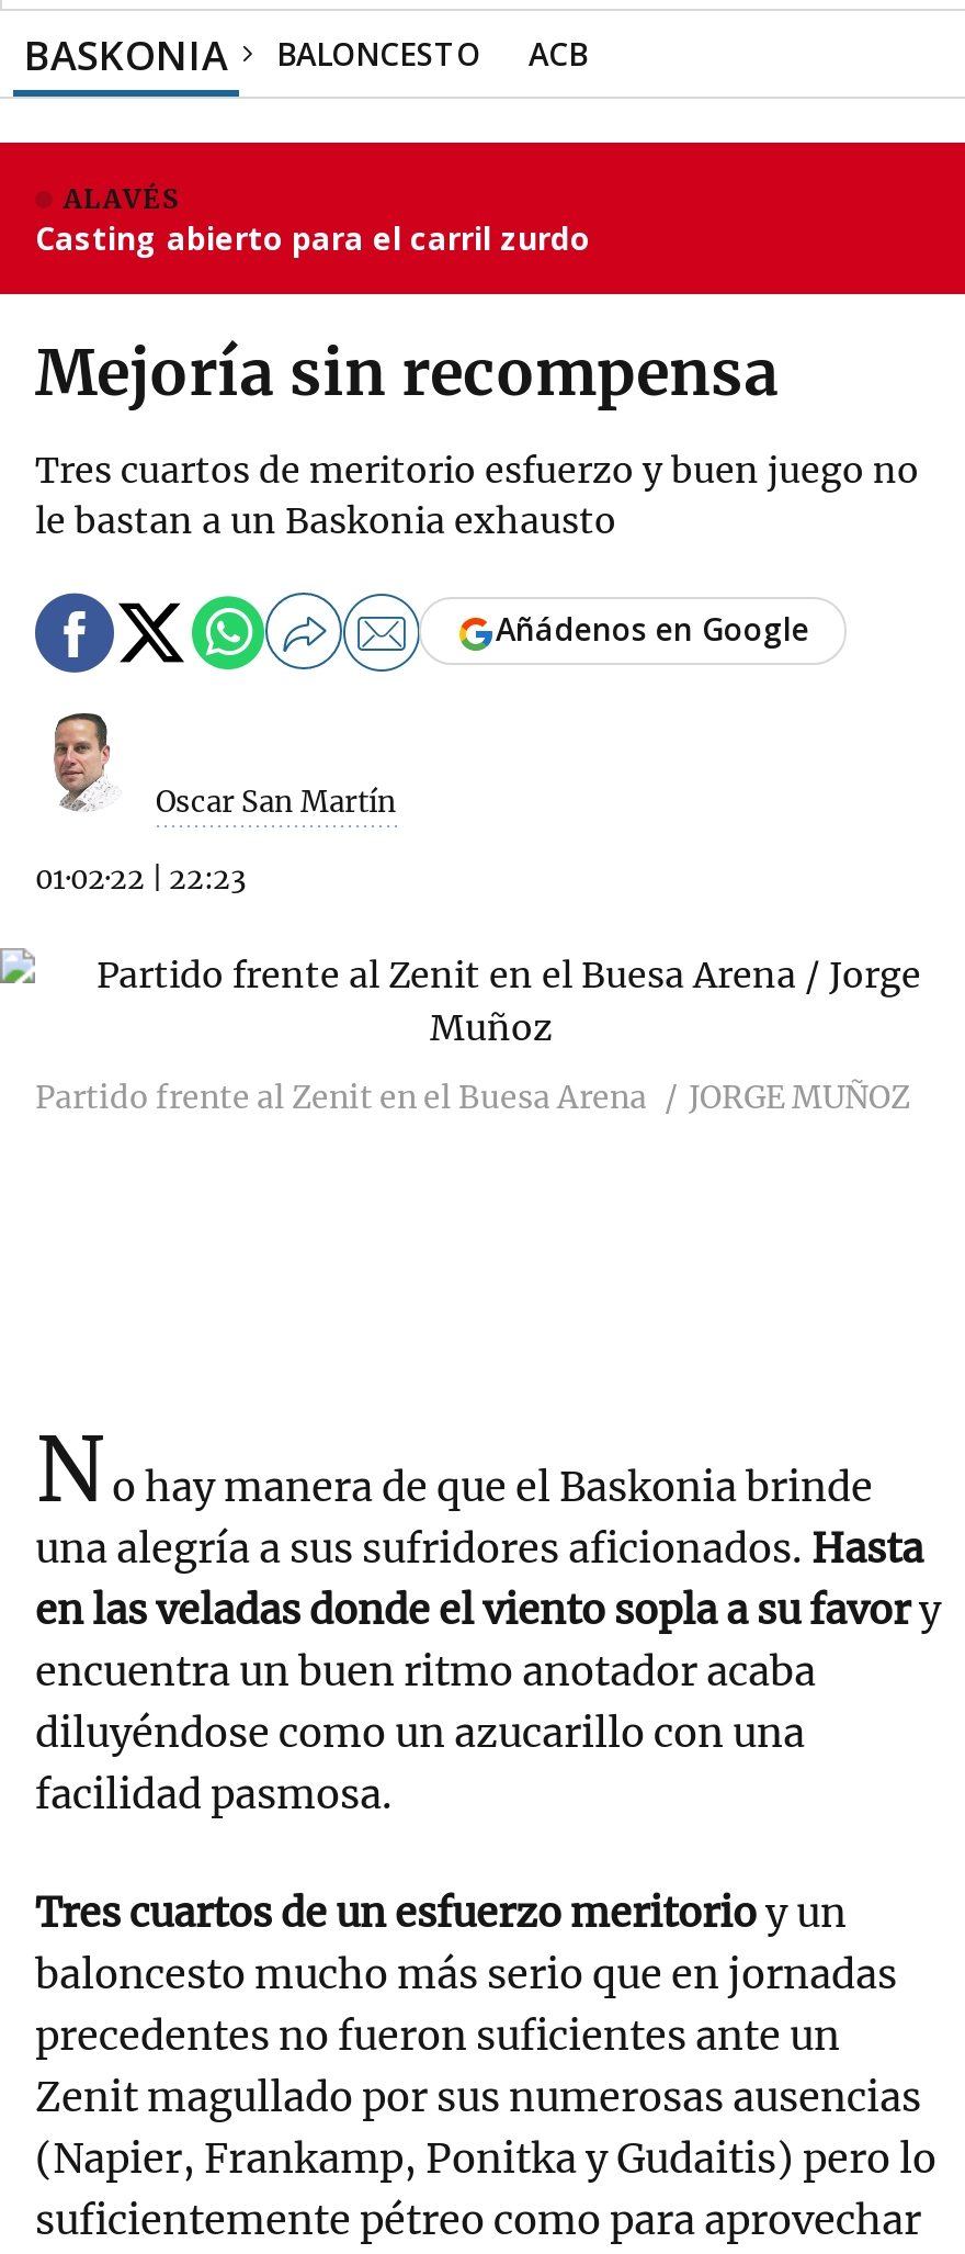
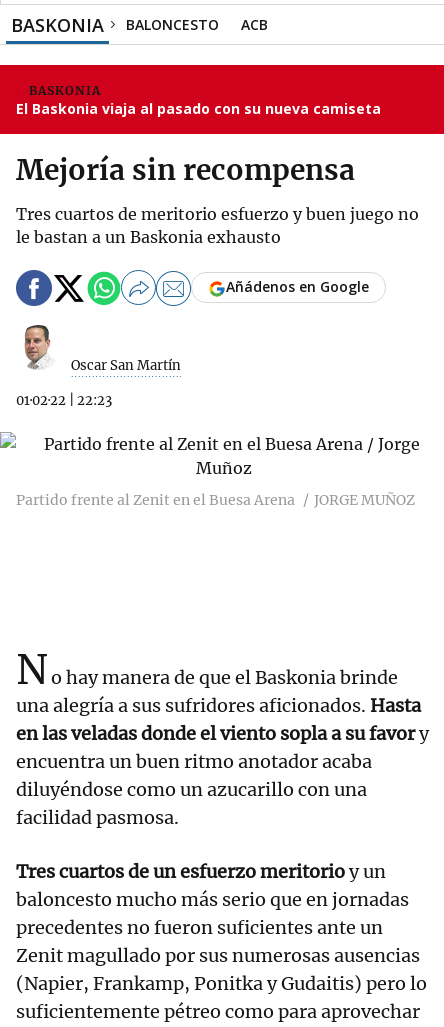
[35,182,590,259] ALAVÉS | Casting abierto para el carril zurdo -> [16,83,381,118] BASKONIA | El Baskonia viaja al pasado con su nueva camiseta

